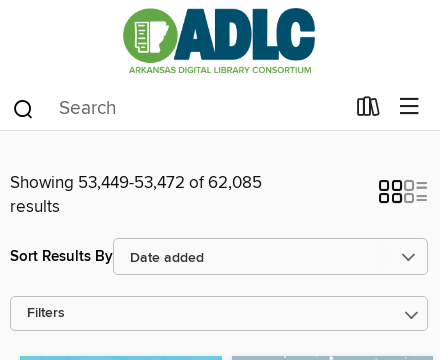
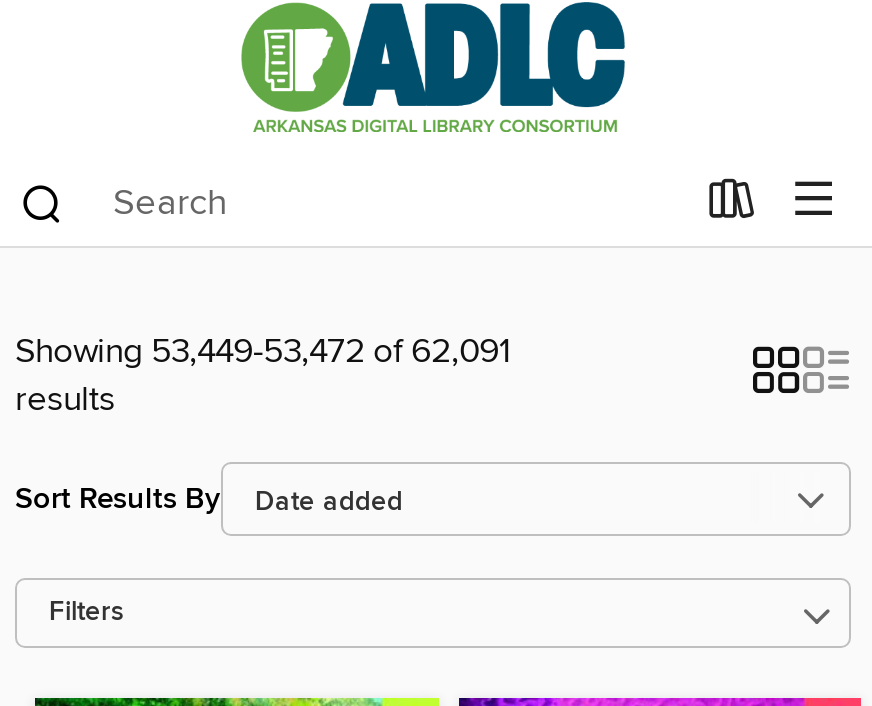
[10,172,262,194] Showing 53,449-53,472 of 62,085 -> [15,330,511,374] Showing 53,449-53,472 of 62,091

